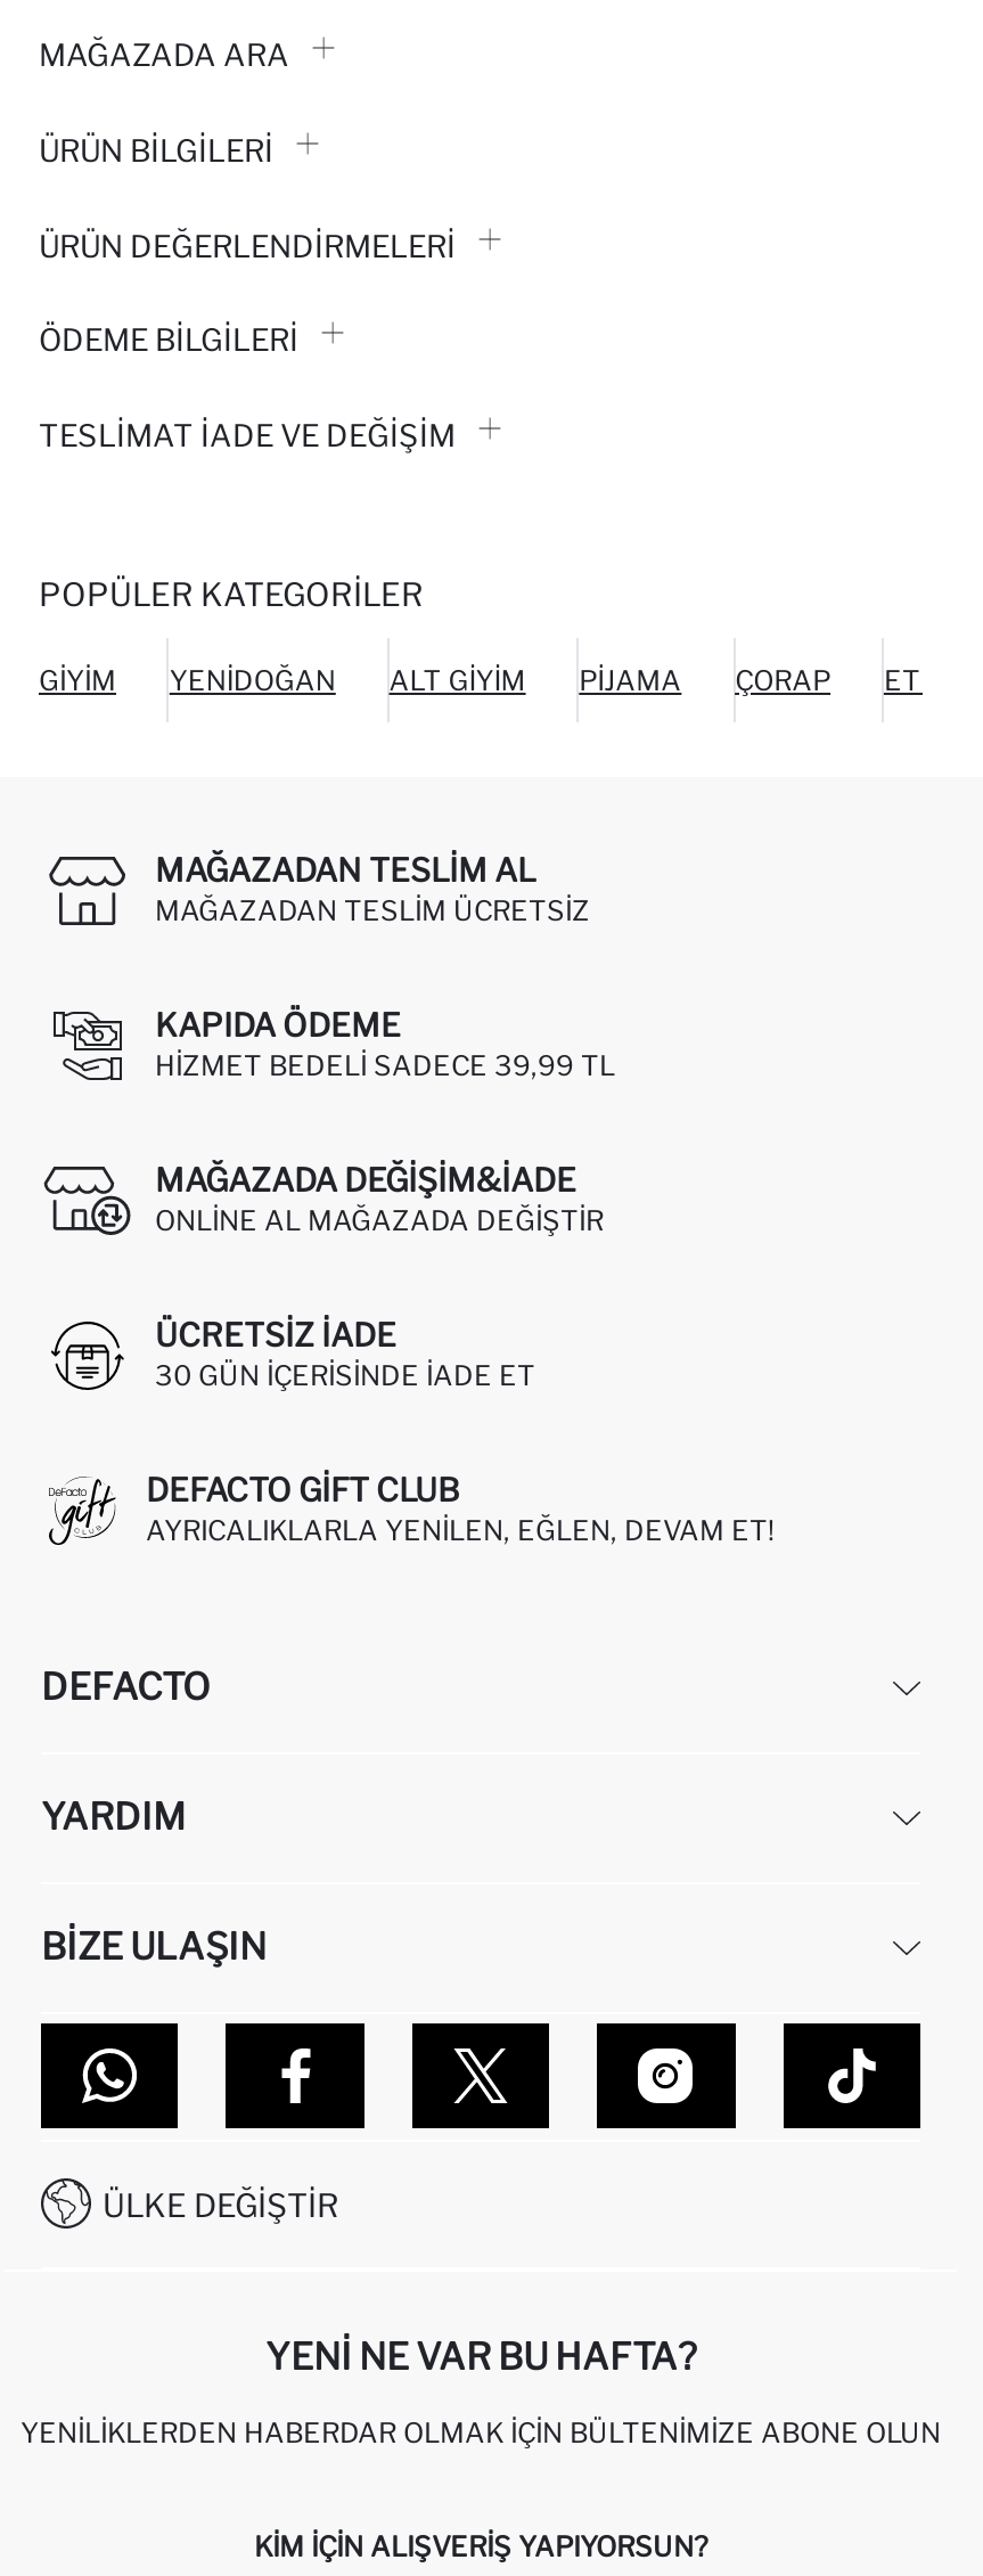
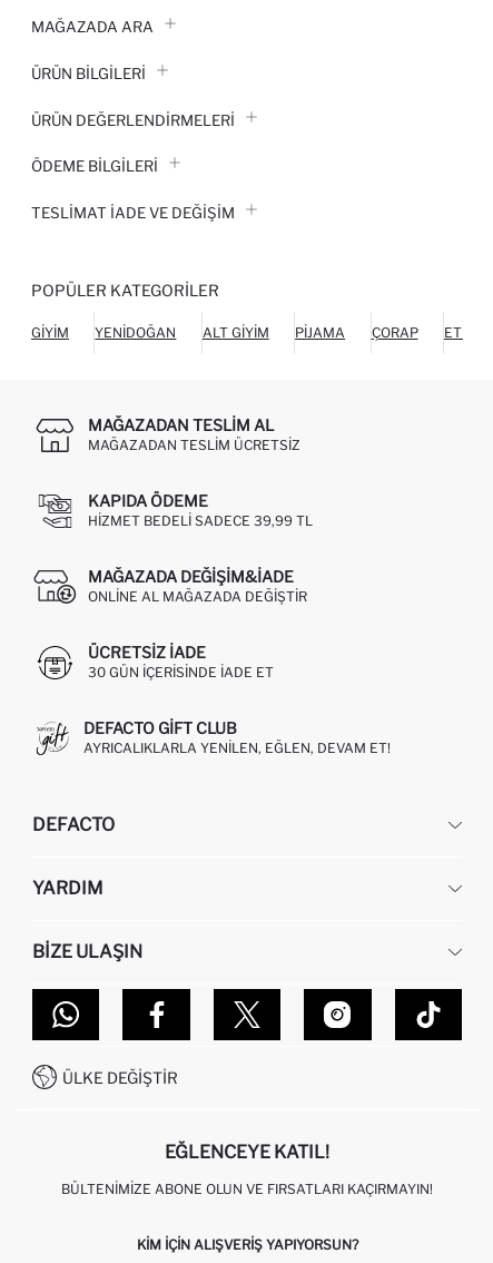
[265,2335,696,2378] YENI NE VAR BU HAFTA? -> [165,1141,329,1163] EĞLENCEYE KATIL!
[21,2415,941,2449] YENILIKLERDEN HABERDAR OLMAK İÇIN BÜLTENIMIZE ABONE OLUN -> [61,1180,433,1197] BÜLTENIMIZE ABONE OLUN VE FIRSATLARI KAÇIRMAYIN!

